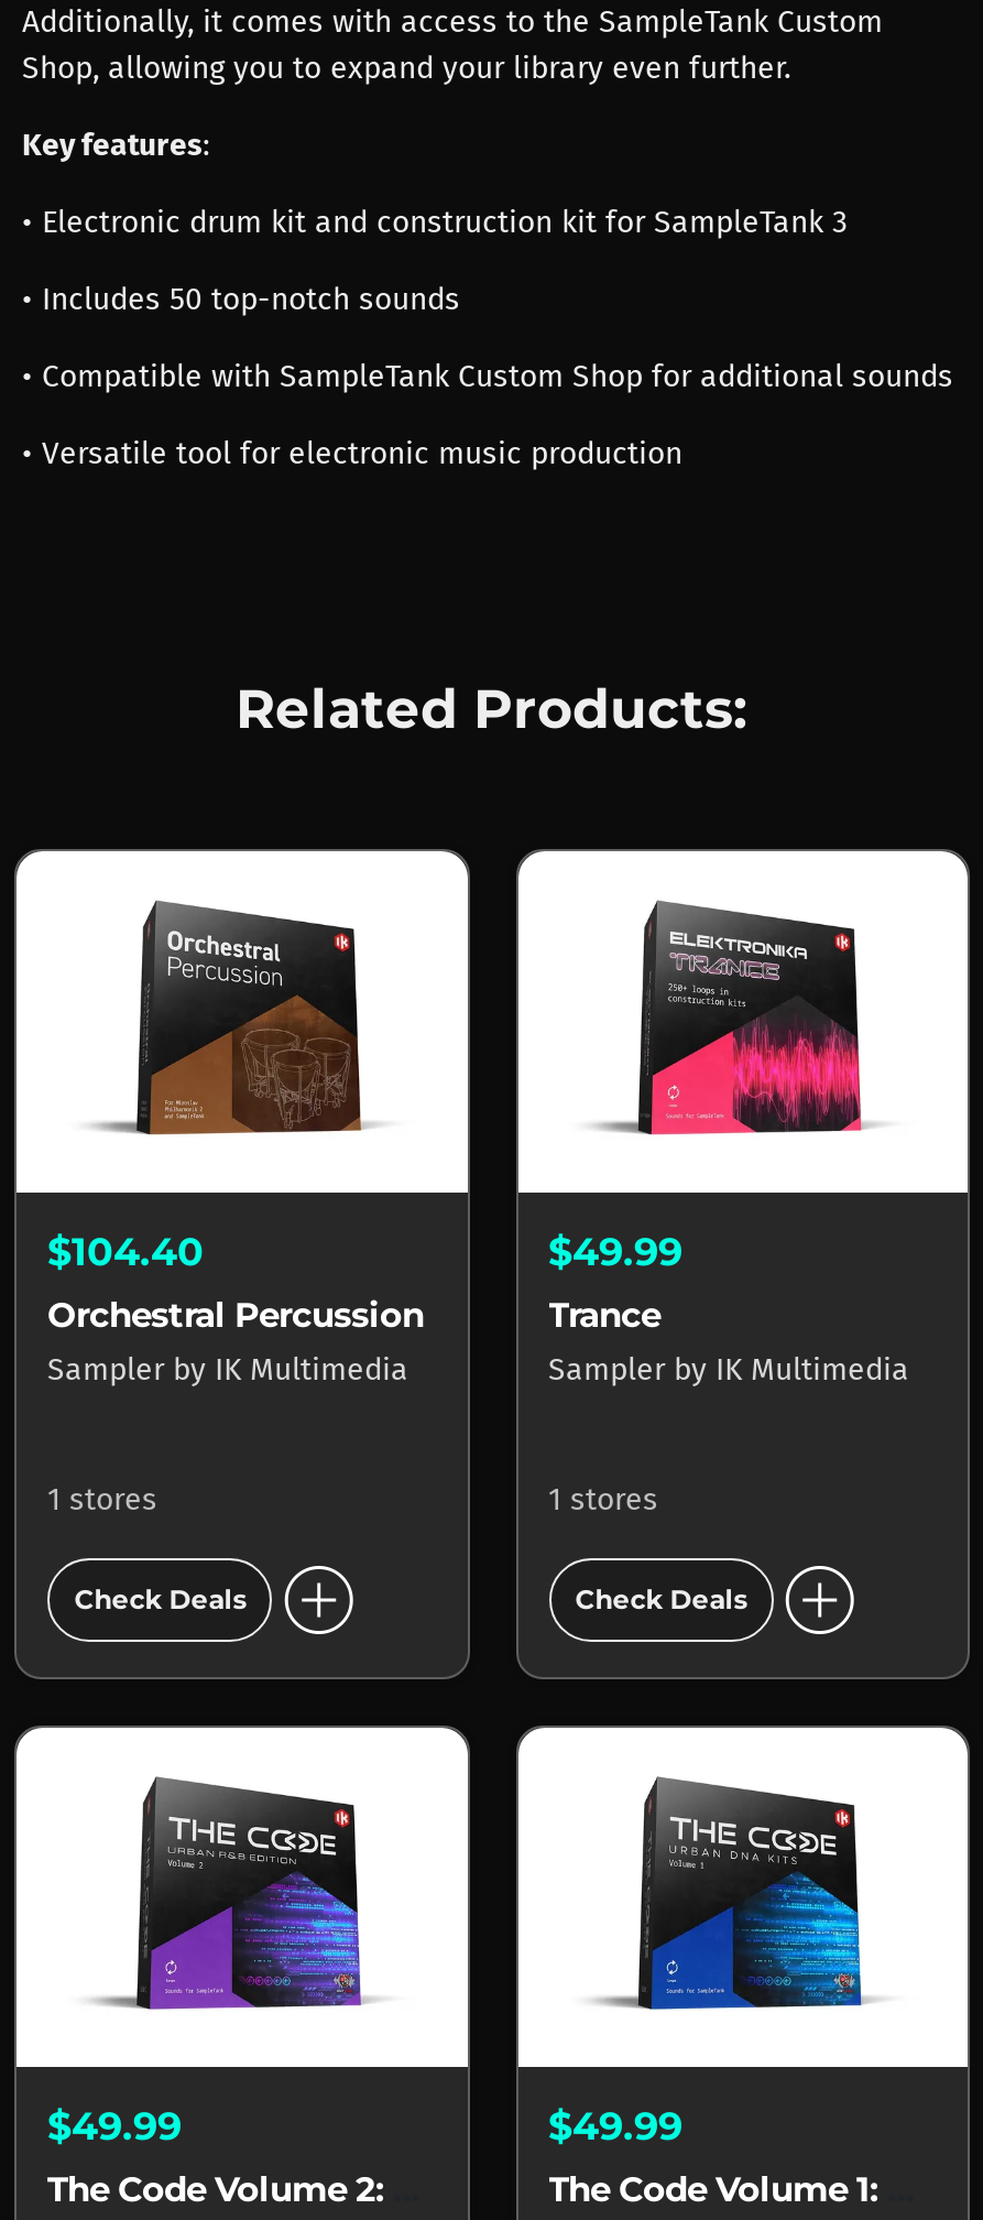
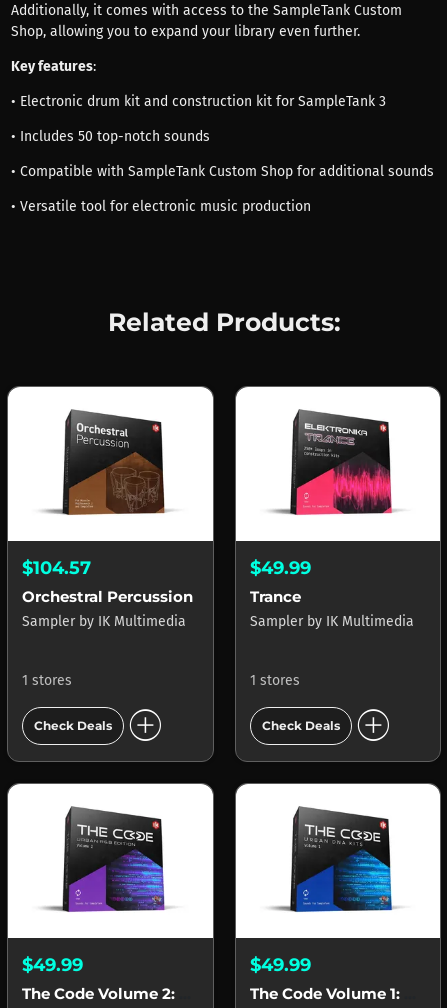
[47,1227,215,1273] $104.40 -> [22,557,96,578] $104.57

